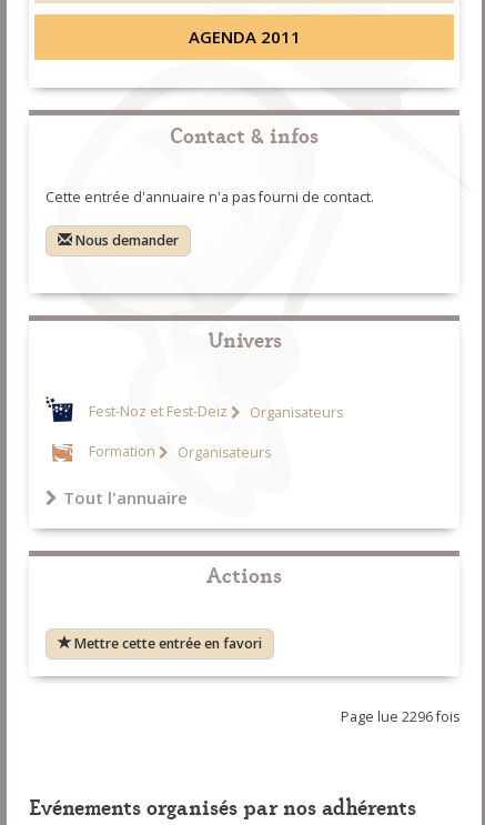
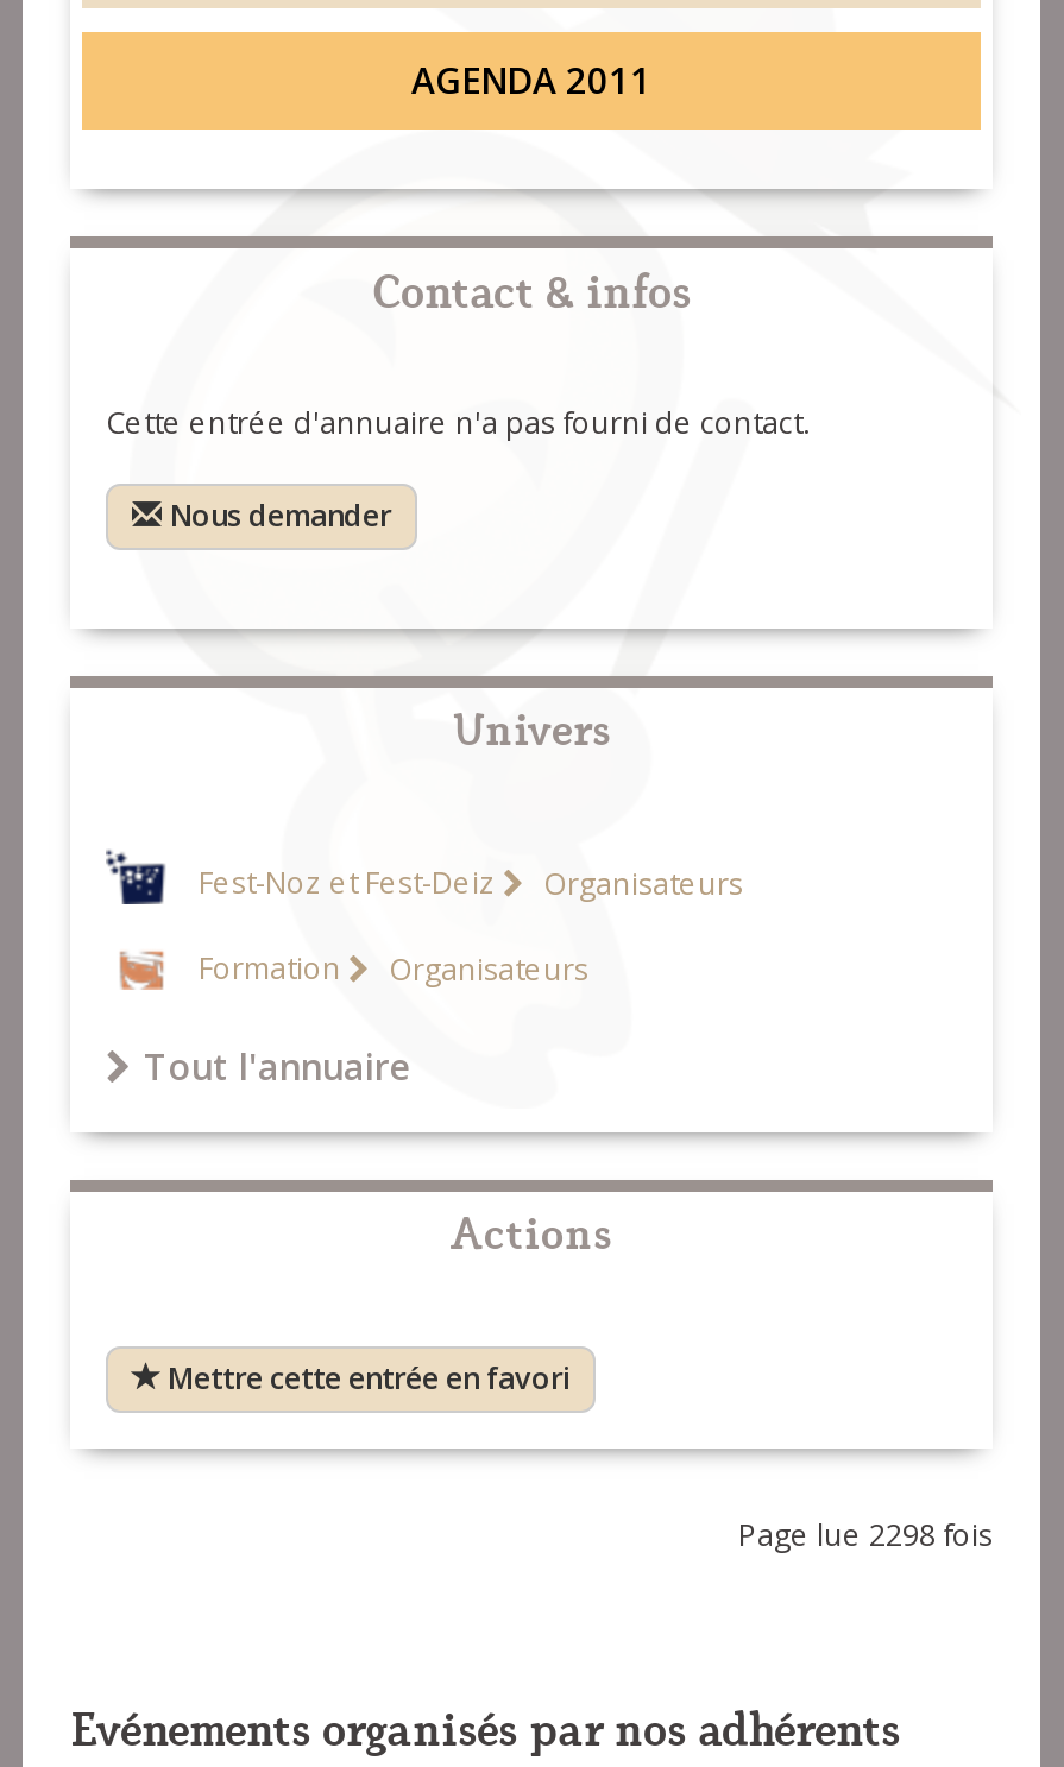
[341,708,459,727] Page lue 2296 fois -> [738,1516,993,1556] Page lue 2298 fois

